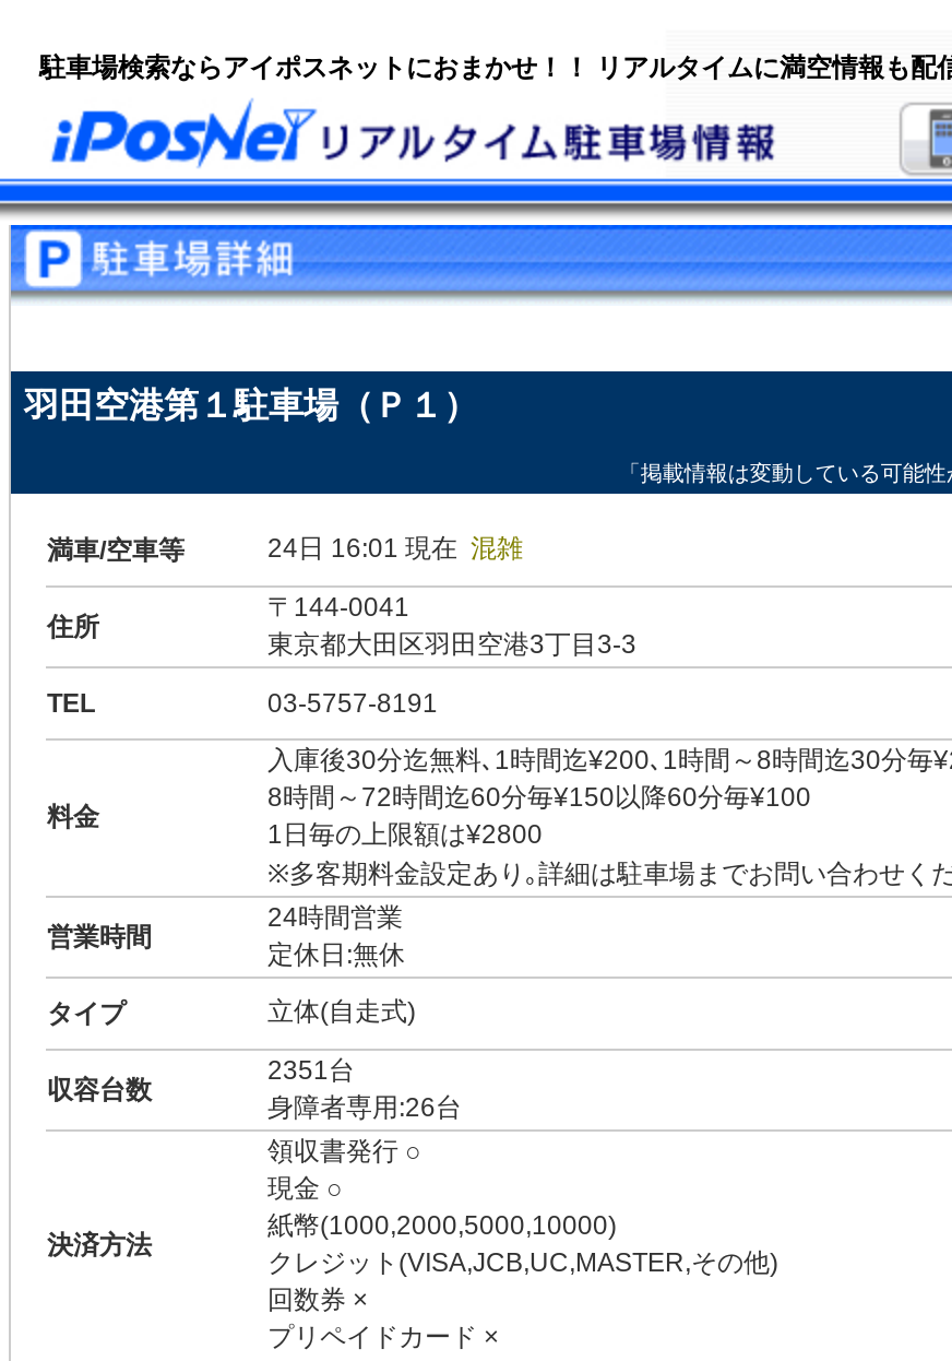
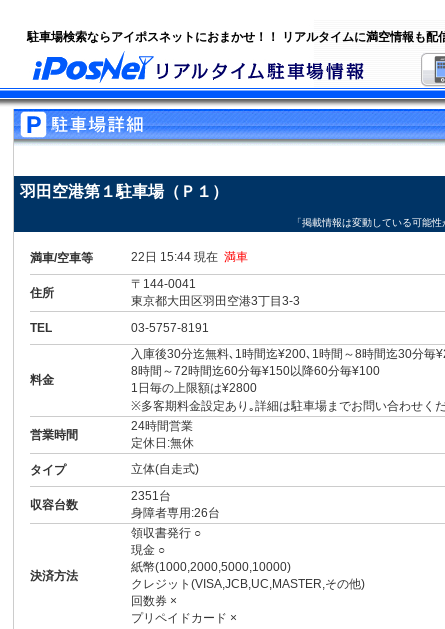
[267,533,523,564] 24日 16:01 現在混雑 -> [131,250,248,264] 22日 15:44 現在満車

